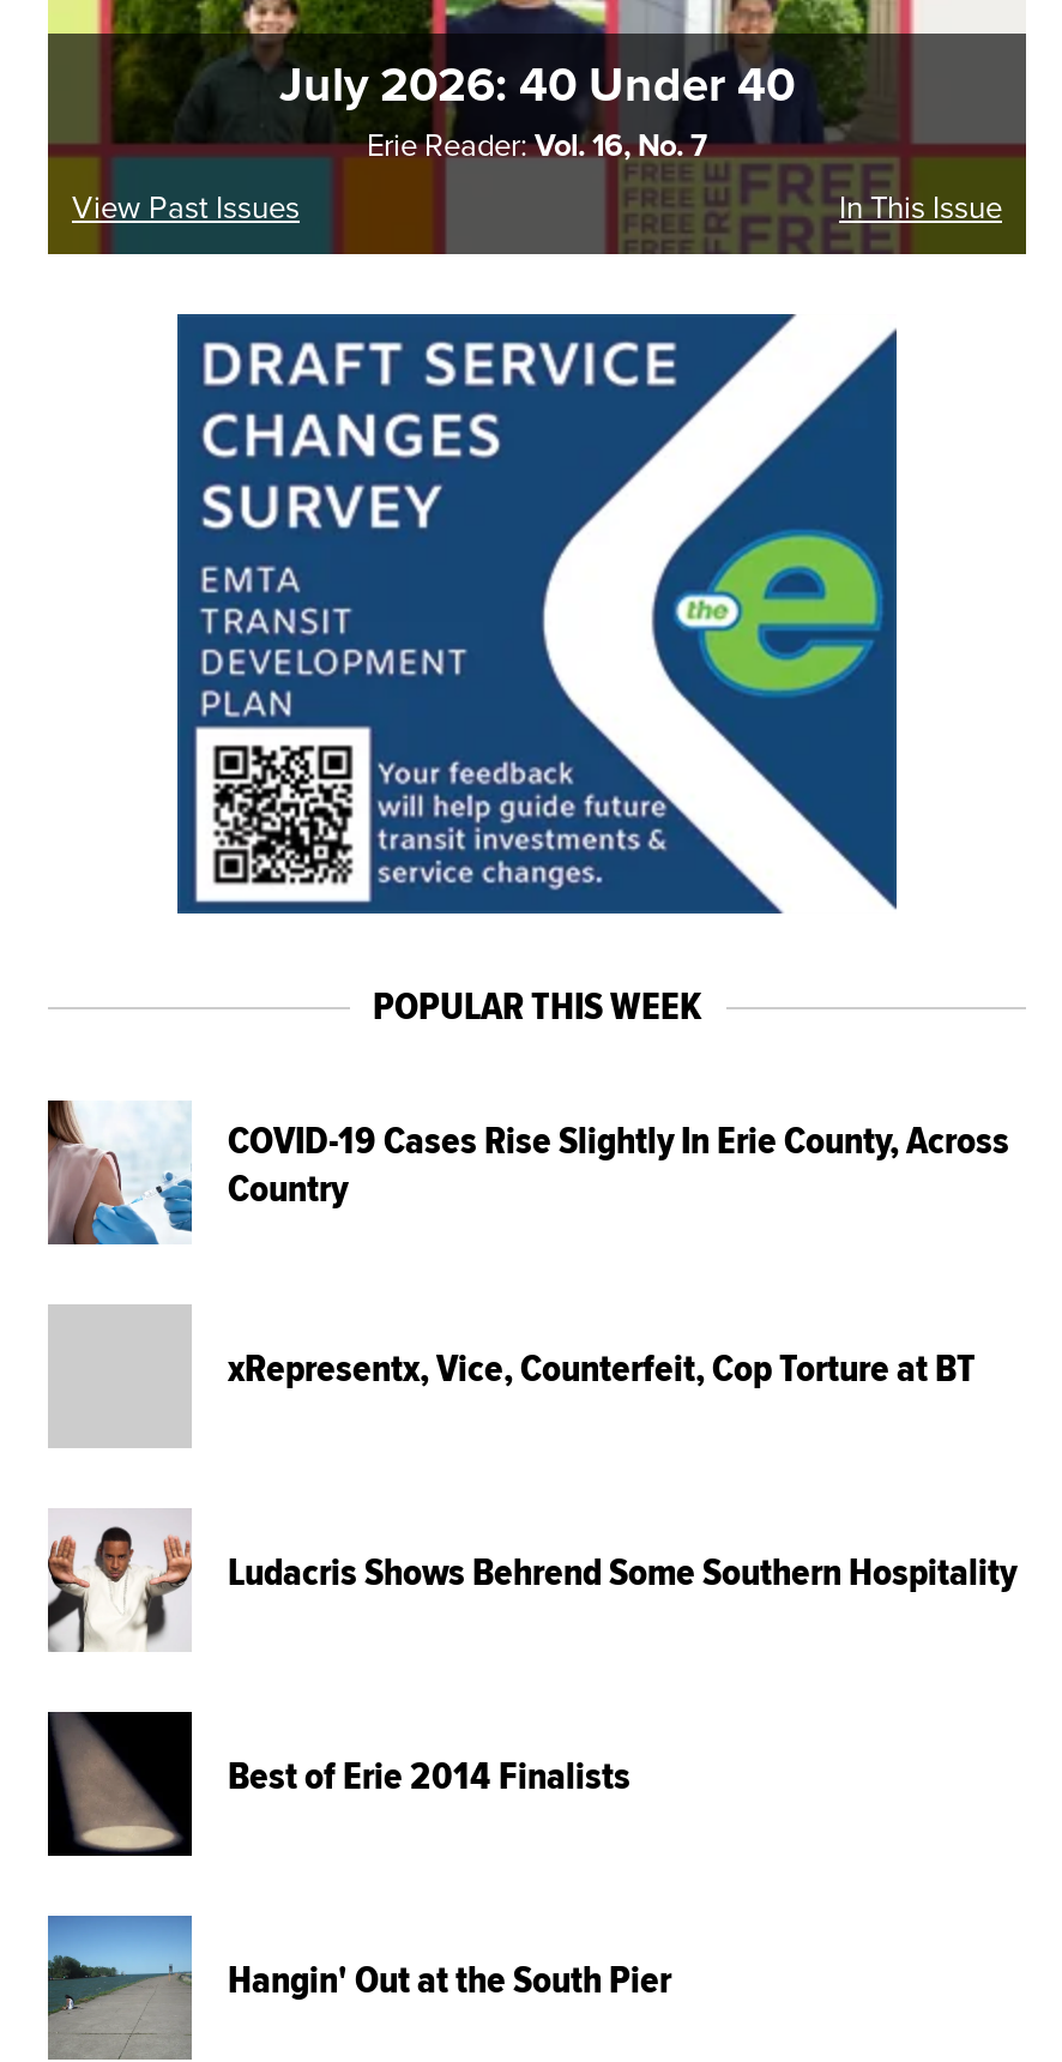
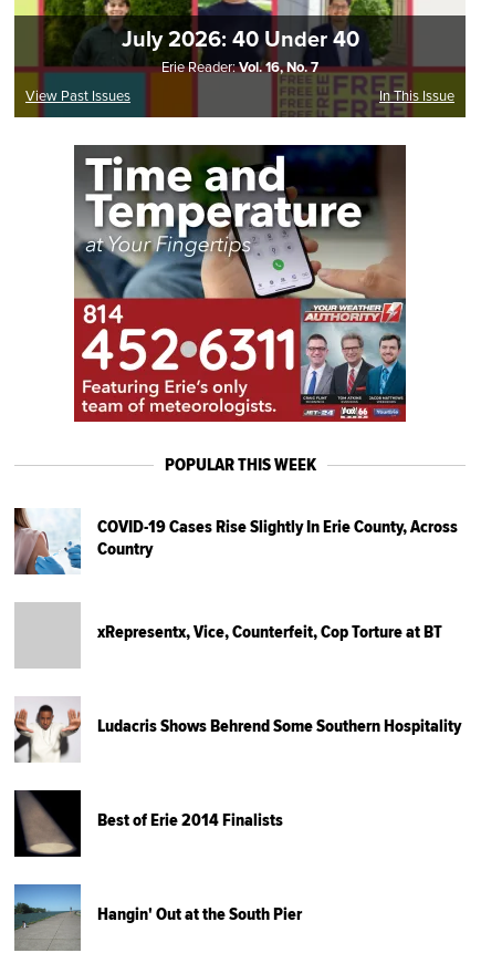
[175,312,899,916] [image] -> [73,144,407,423] [image]

